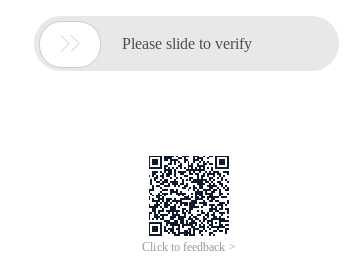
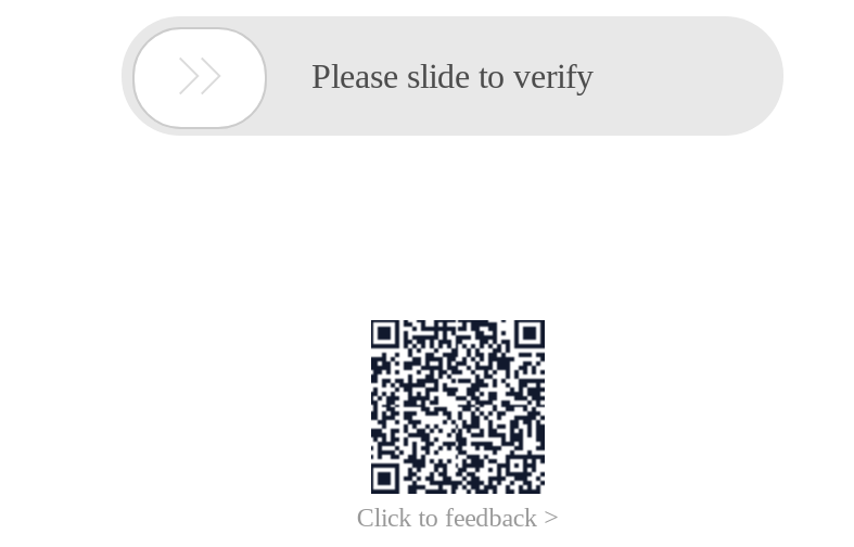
[148,156,230,237] [image] -> [371,318,545,496] [image]

